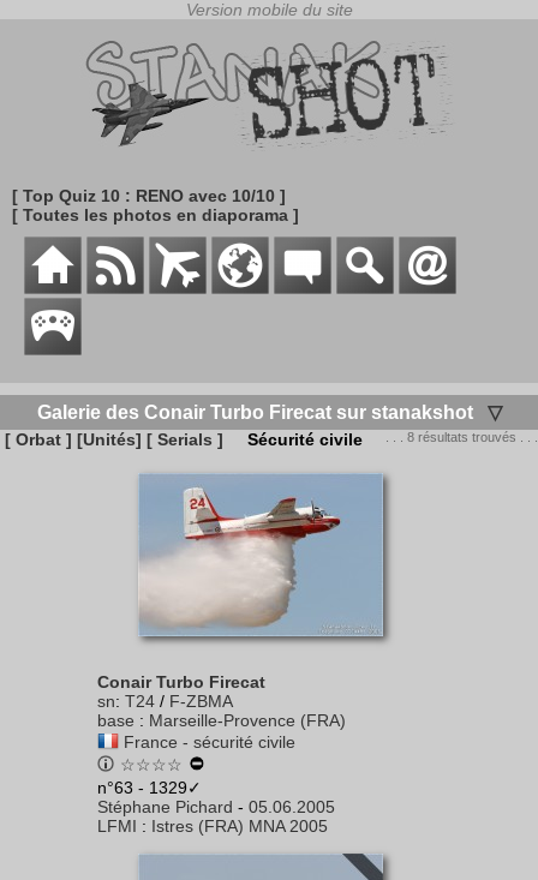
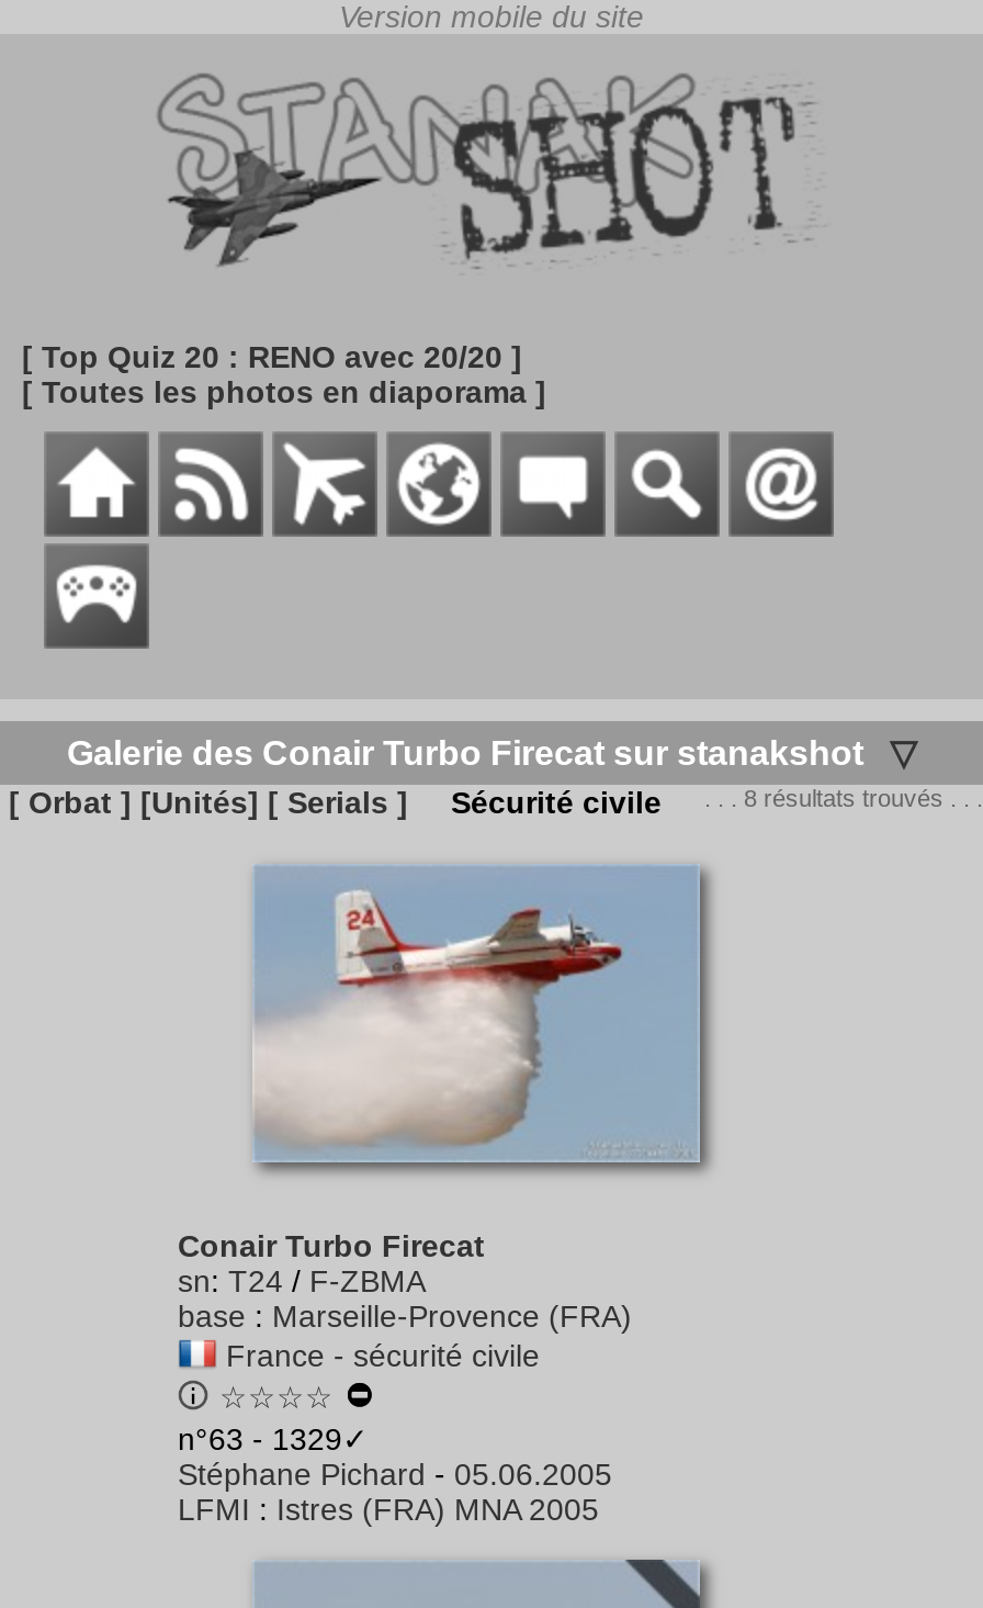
[12,186,286,205] [ Top Quiz 10 : RENO avec 10/10 ] -> [22,339,522,374] [ Top Quiz 20 : RENO avec 20/20 ]

